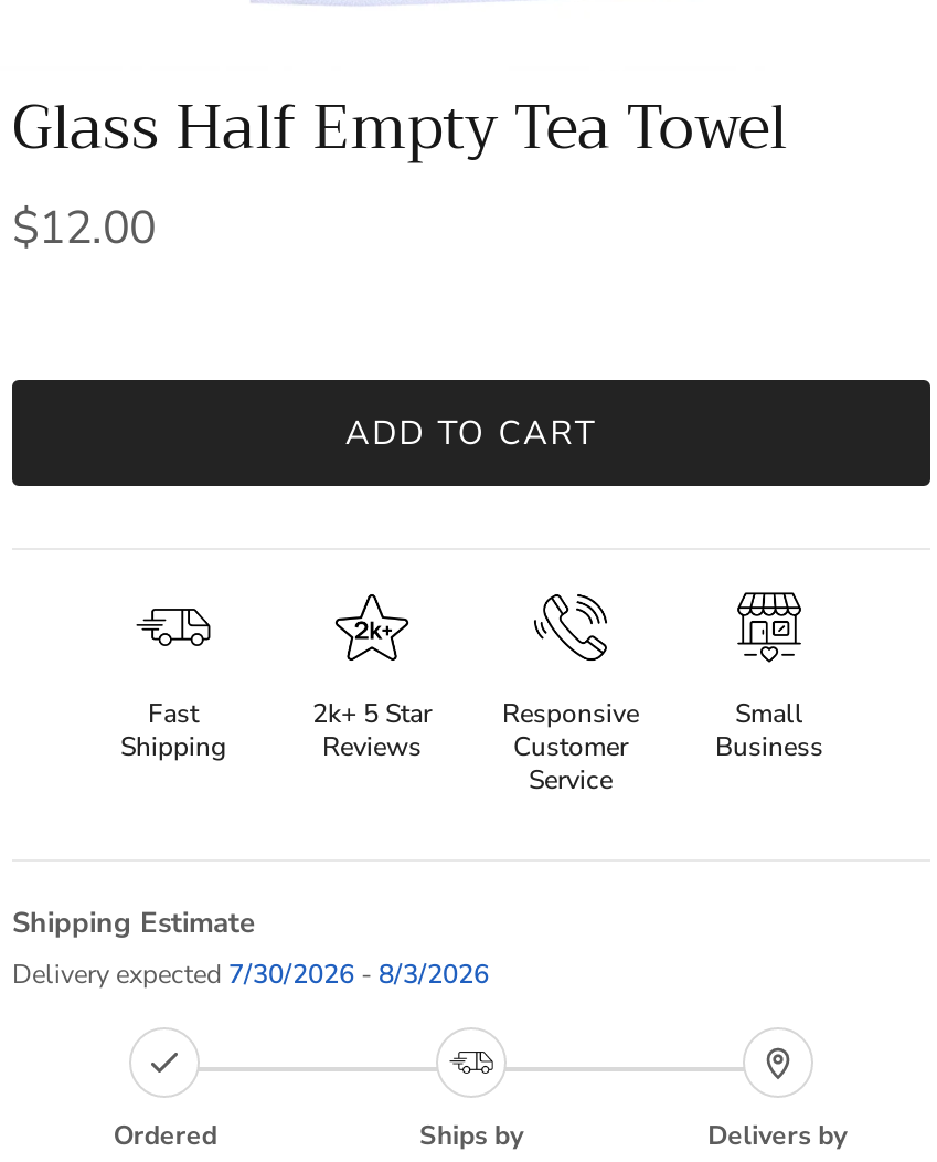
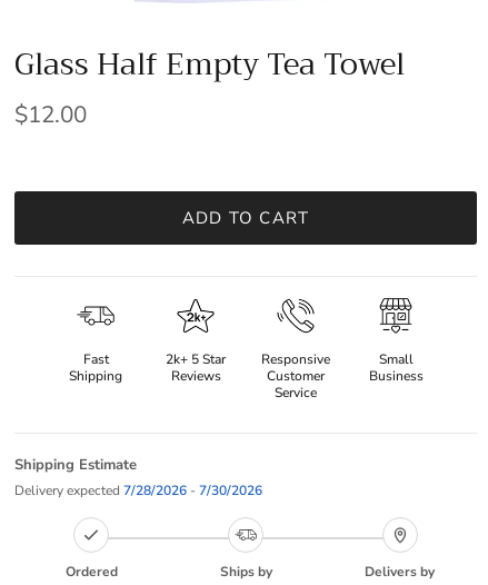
[12,957,489,992] Delivery expected 7/30/2026 - 8/3/2026 -> [14,482,262,499] Delivery expected 7/28/2026 - 7/30/2026

